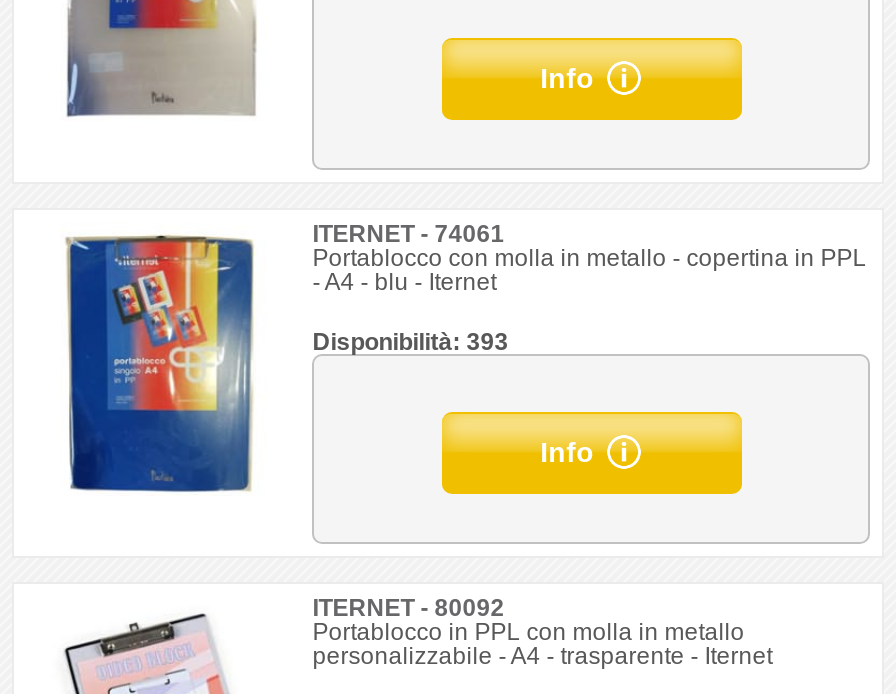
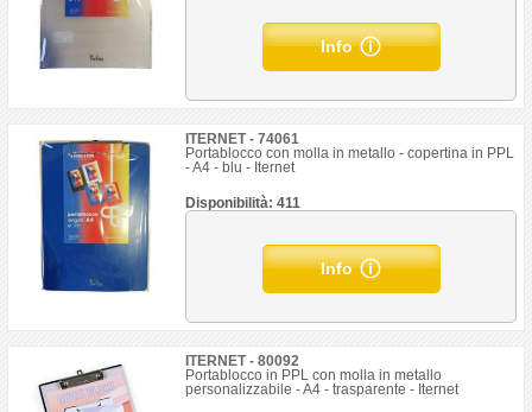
[312,328,508,356] Disponibilità: 393 -> [185,195,301,211] Disponibilità: 411

